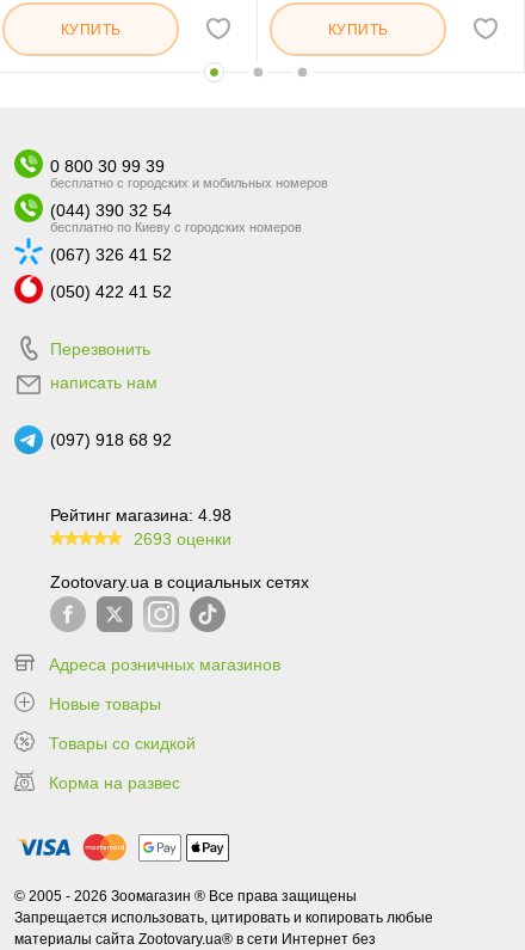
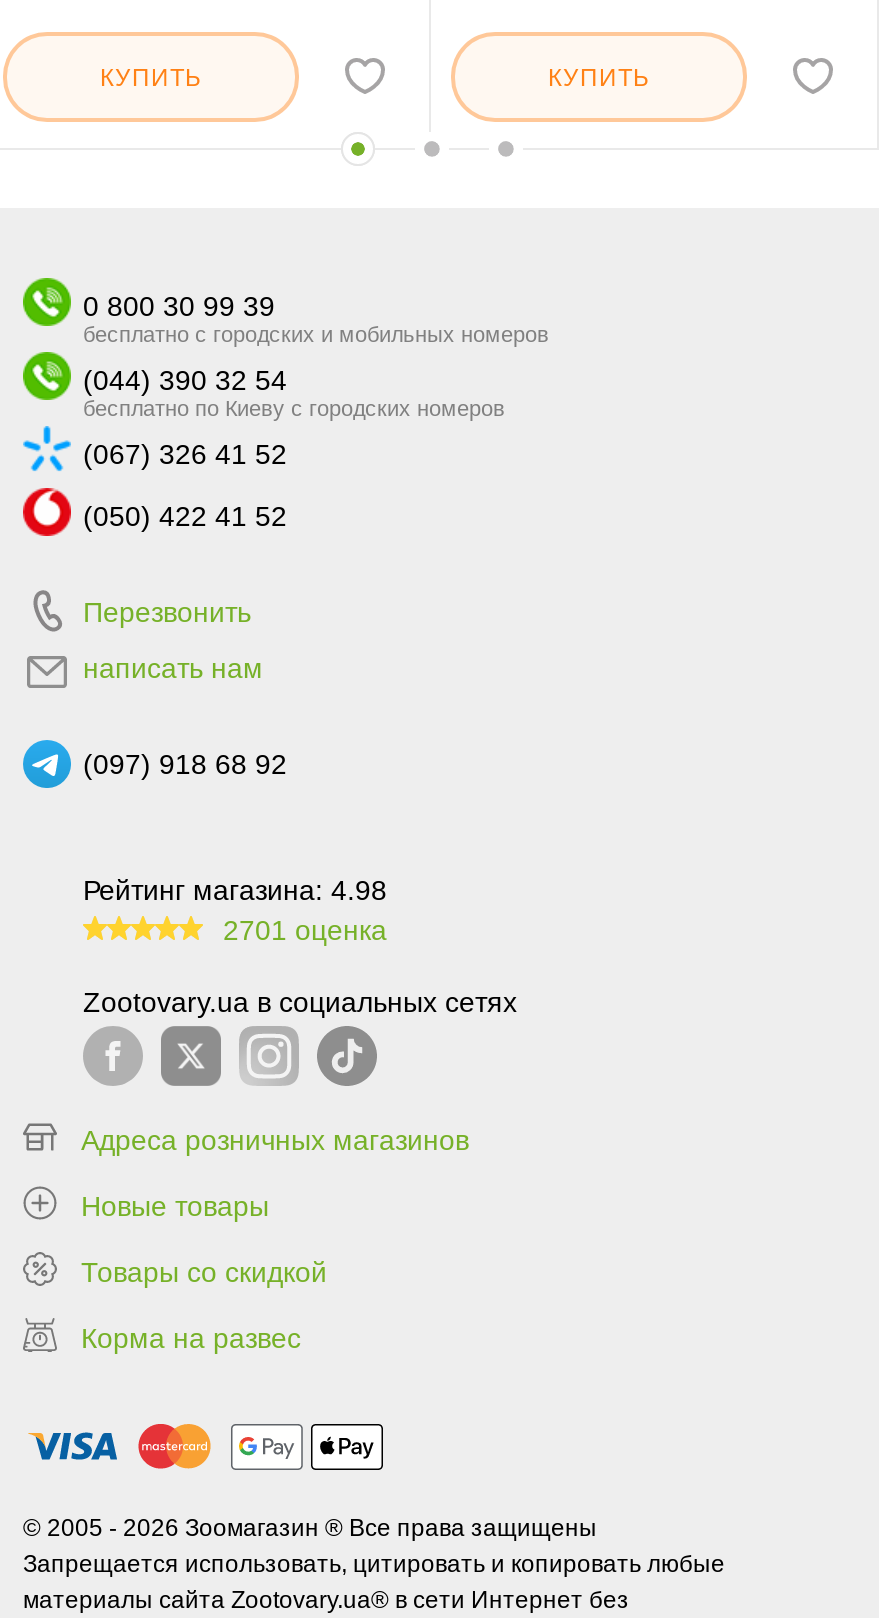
[134,529,231,548] 2693 оценки -> [223,914,387,946] 2701 оценка

